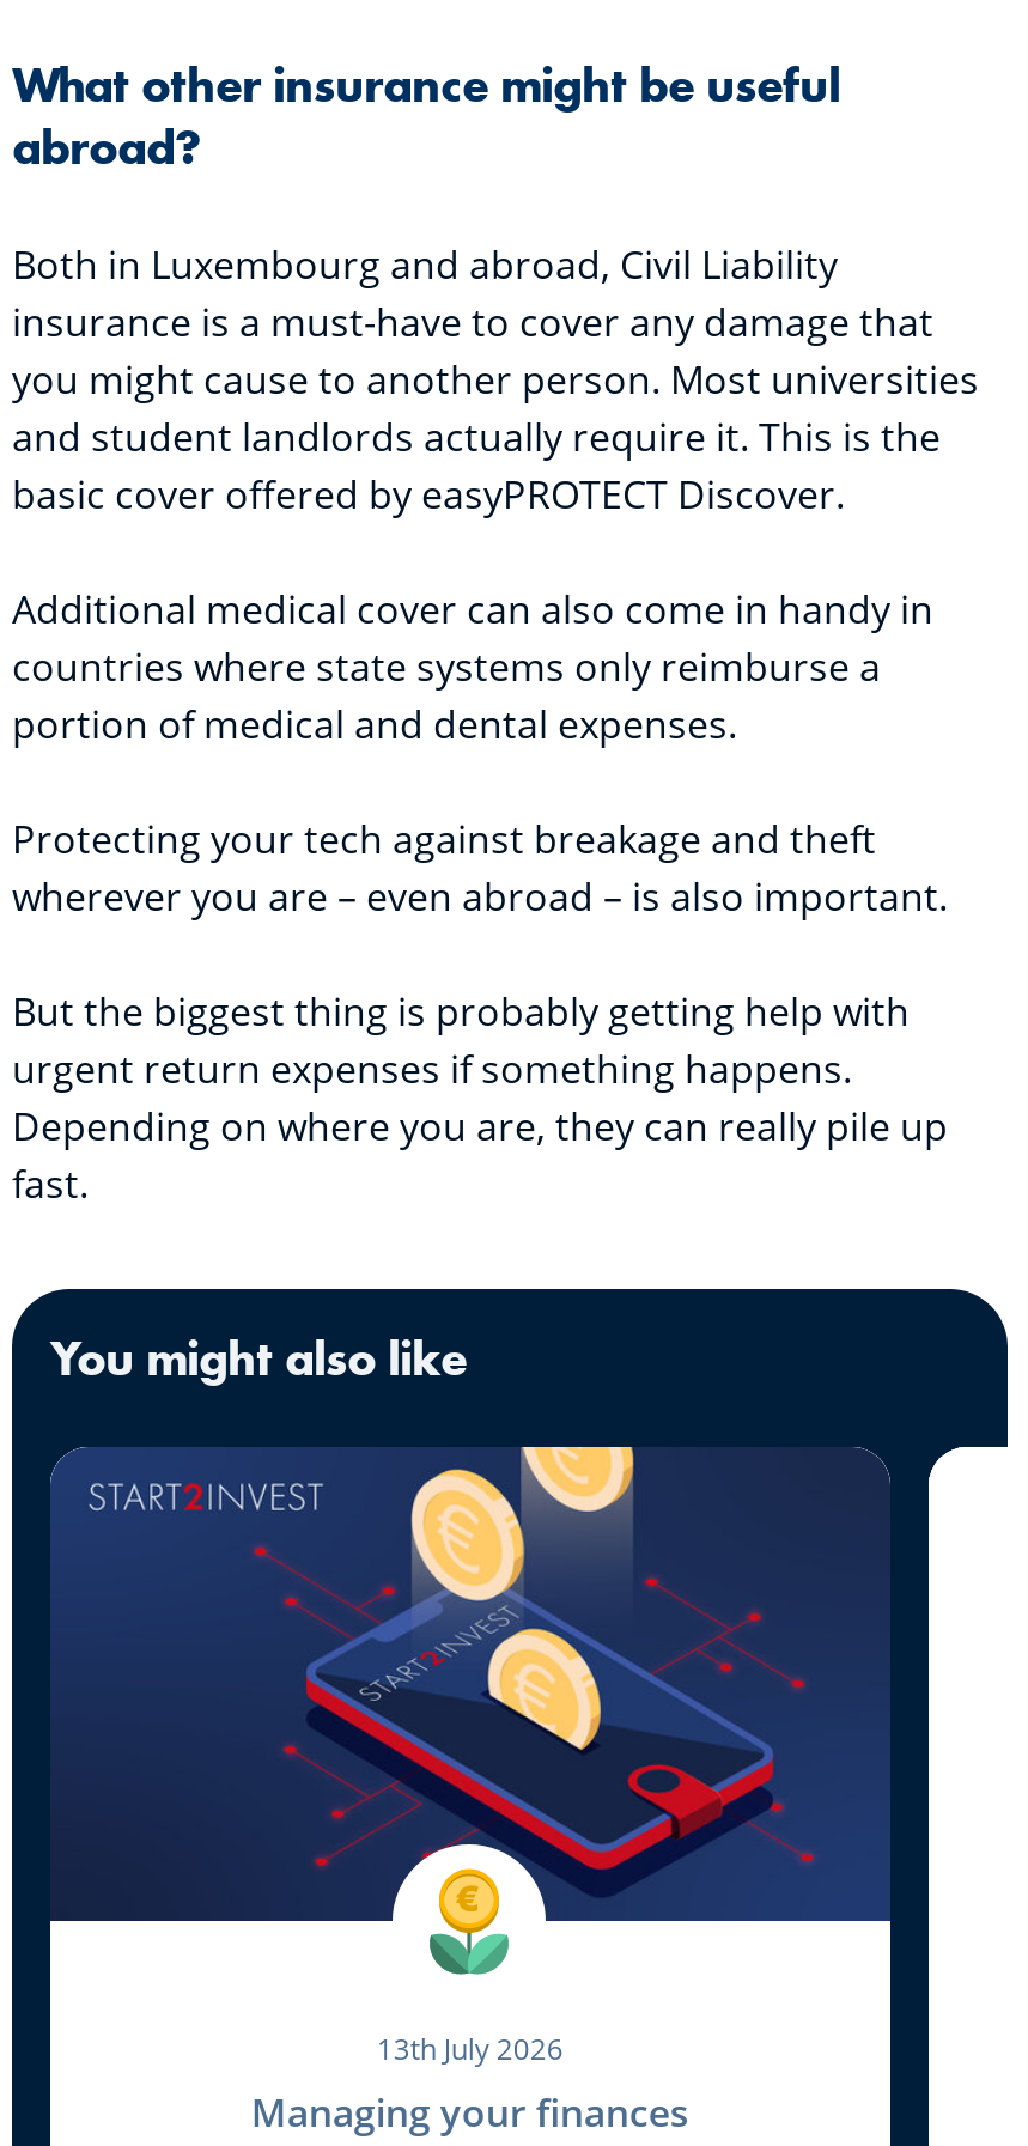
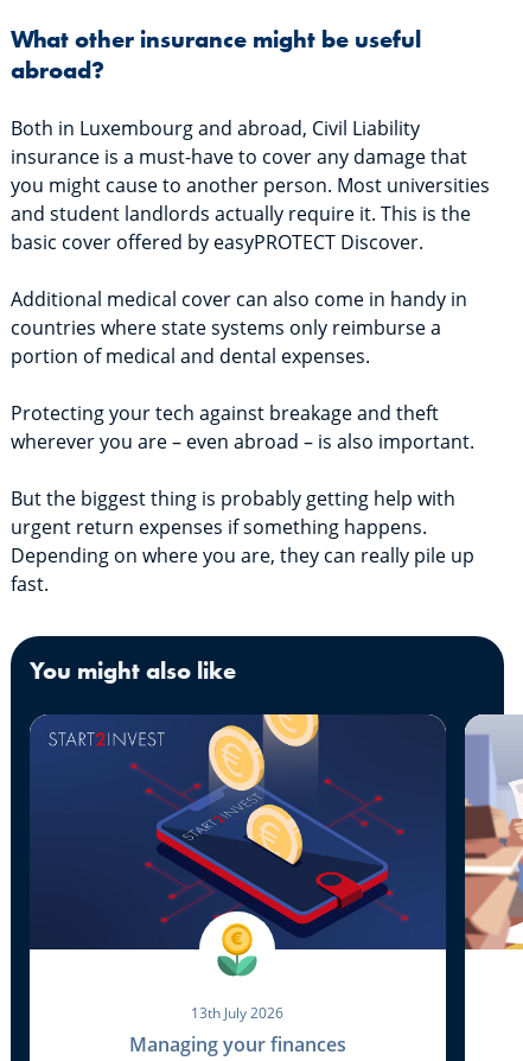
none -> [464,714,519,951] [image]

